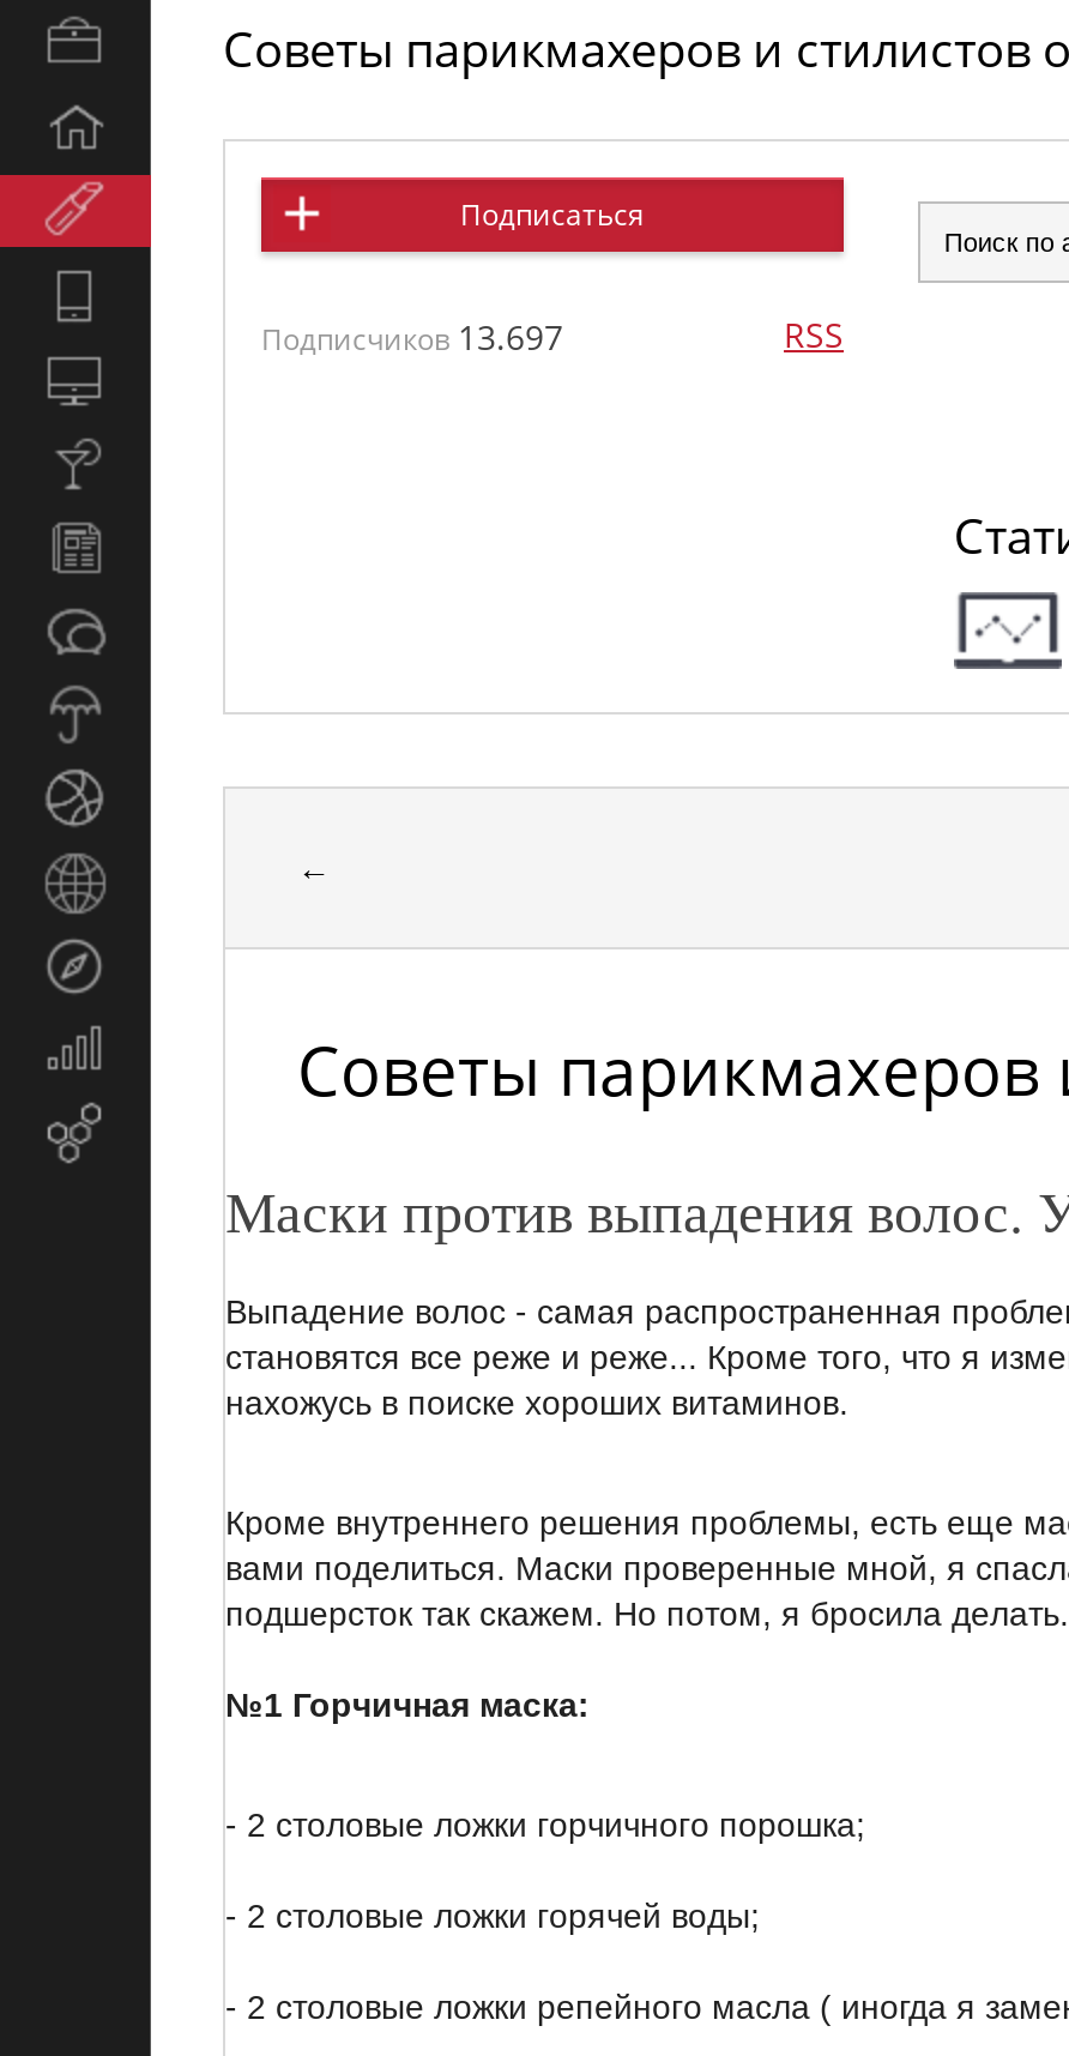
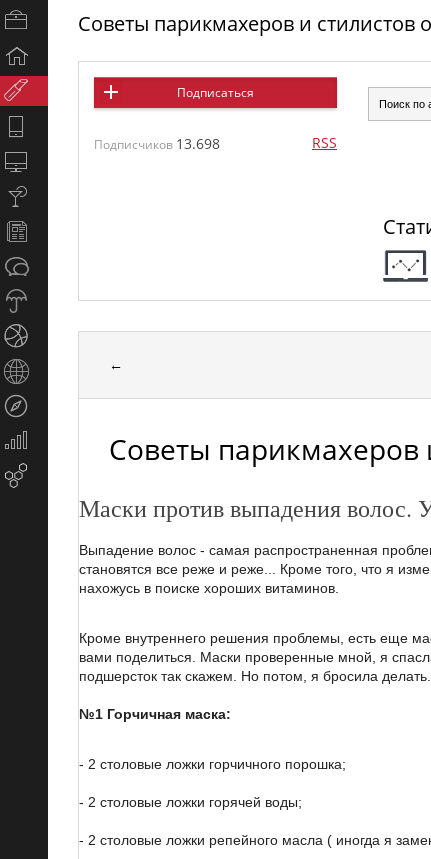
[261,314,563,360] Подписчиков 13.697 -> [94,134,220,153] Подписчиков 13.698

